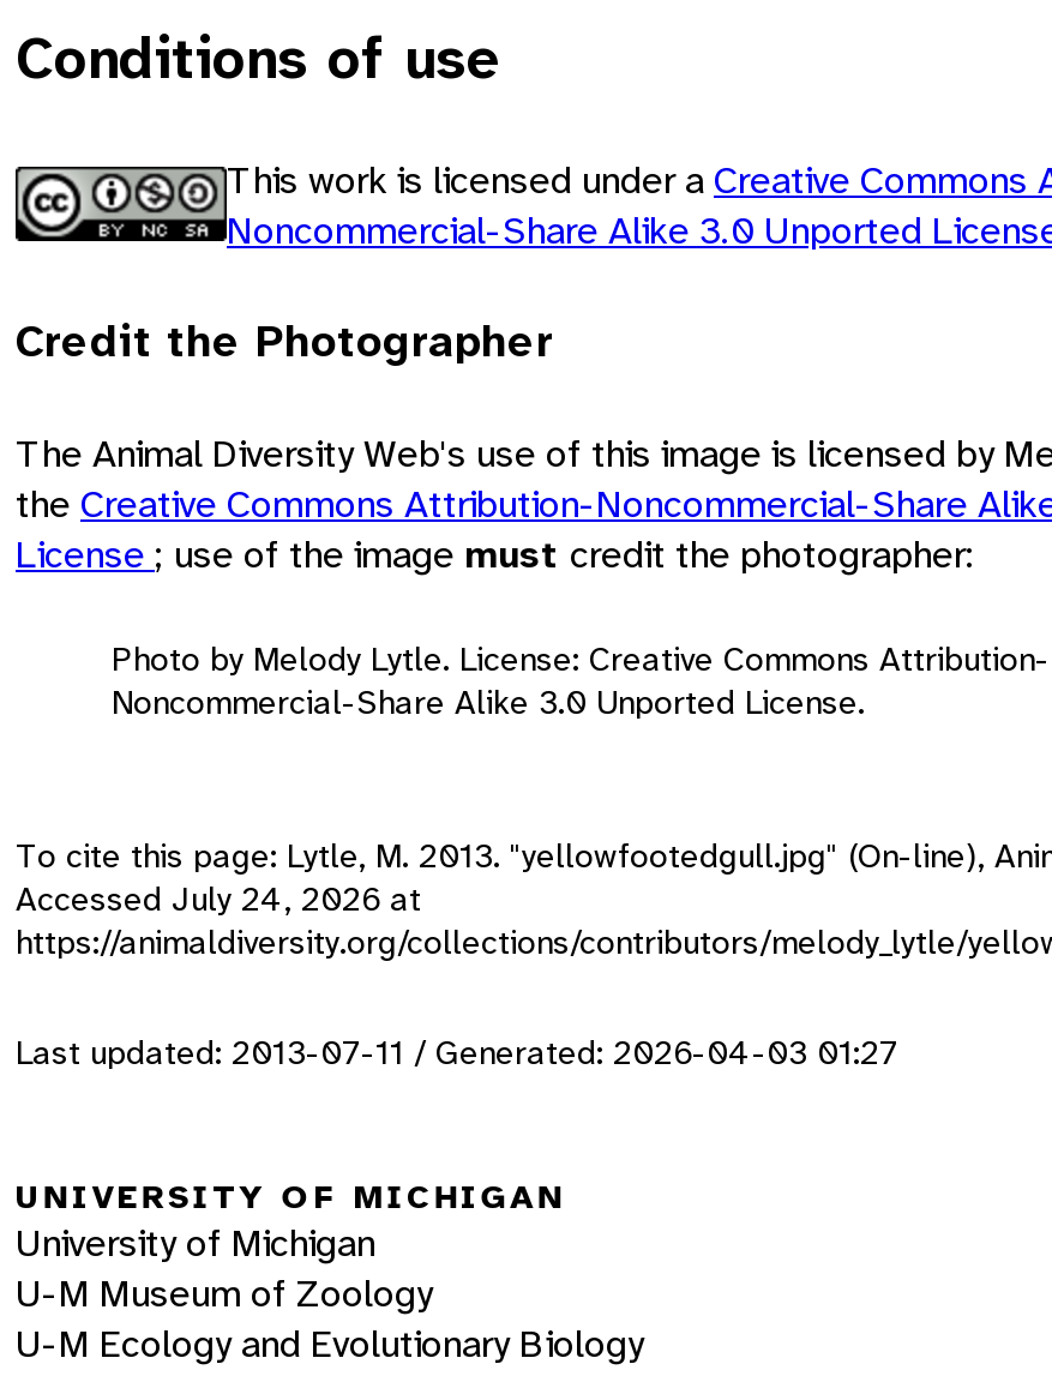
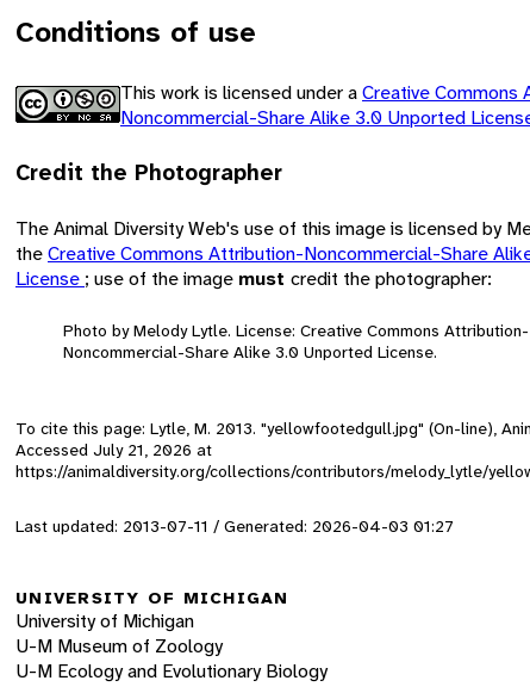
[16,877,421,920] Accessed July 24, 2026 at -> [15,439,212,460] Accessed July 21, 2026 at

